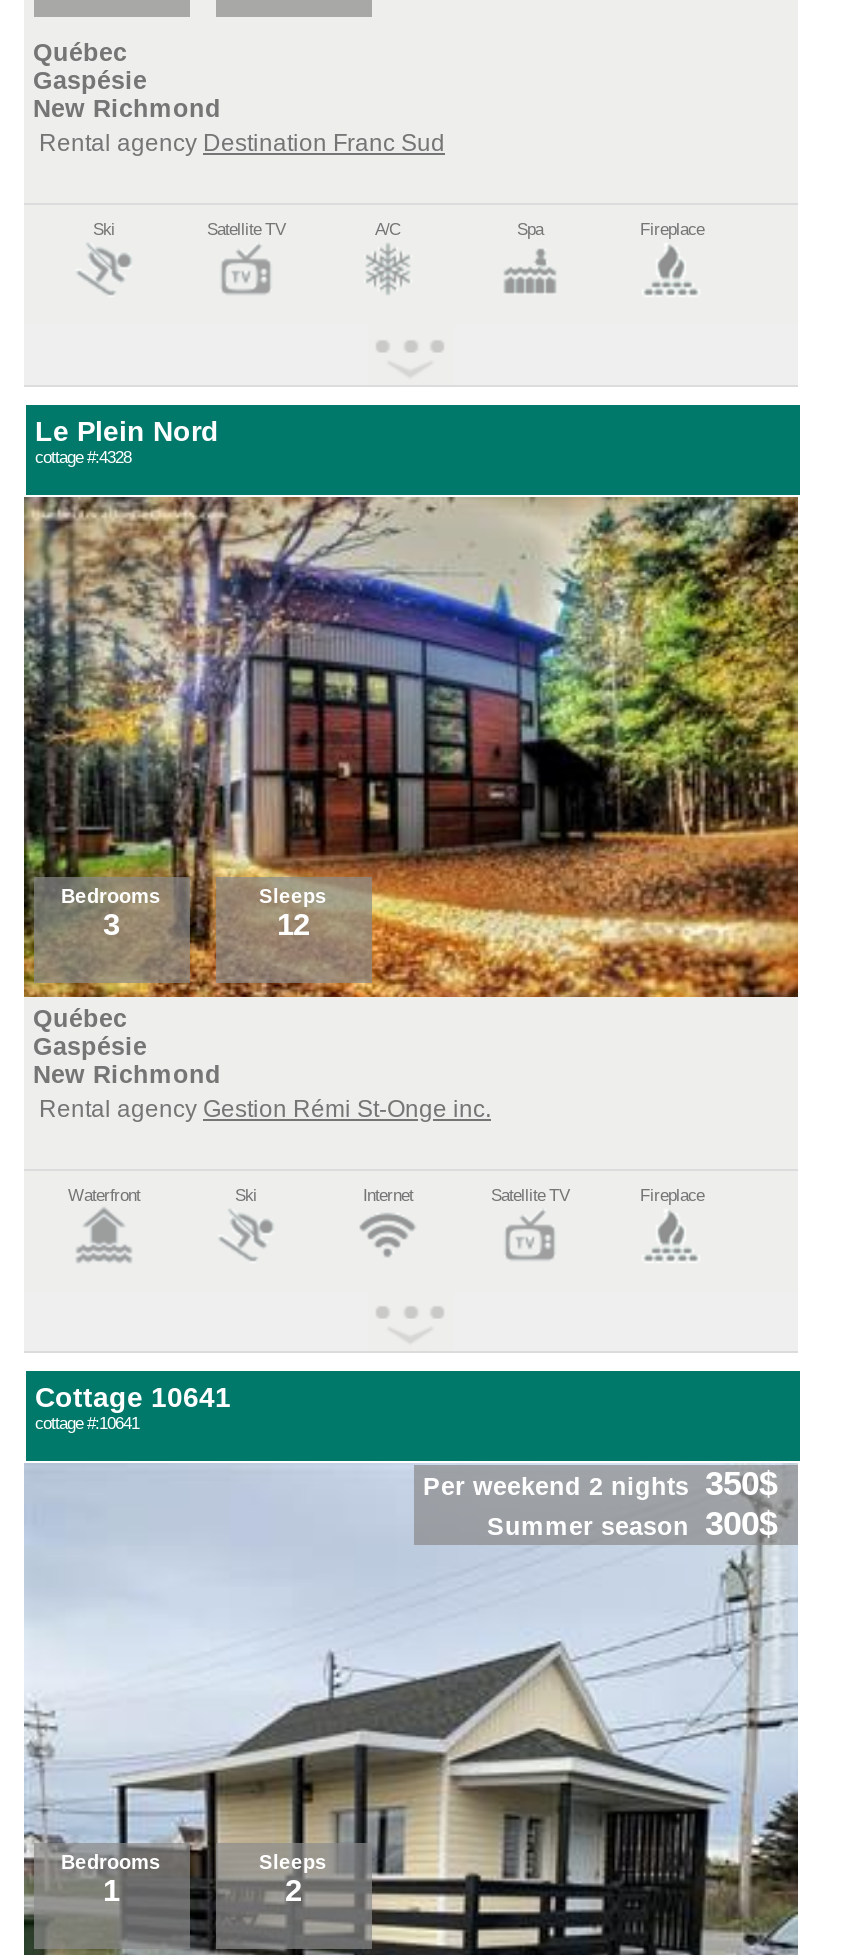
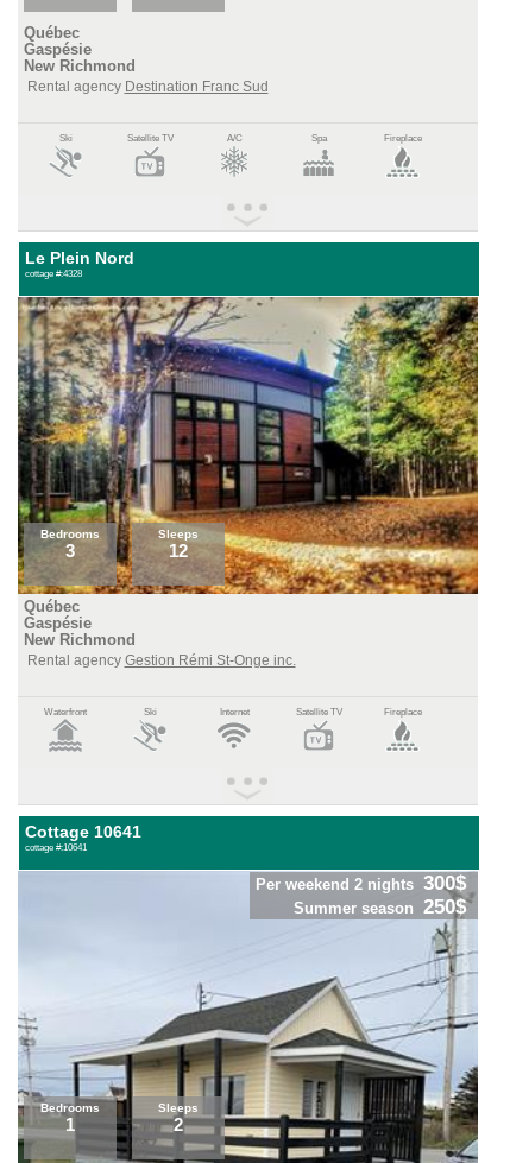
[423,1465,777,1503] Per weekend 2 nights 350$ -> [255,872,465,894] Per weekend 2 nights 300$
[487,1505,777,1543] Summer season 300$ -> [293,896,465,918] Summer season 250$

